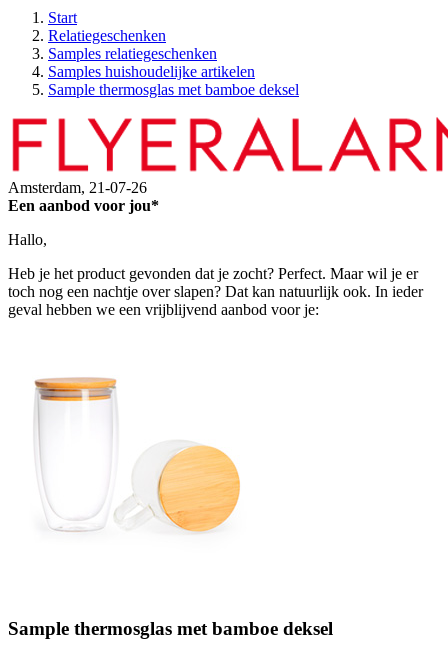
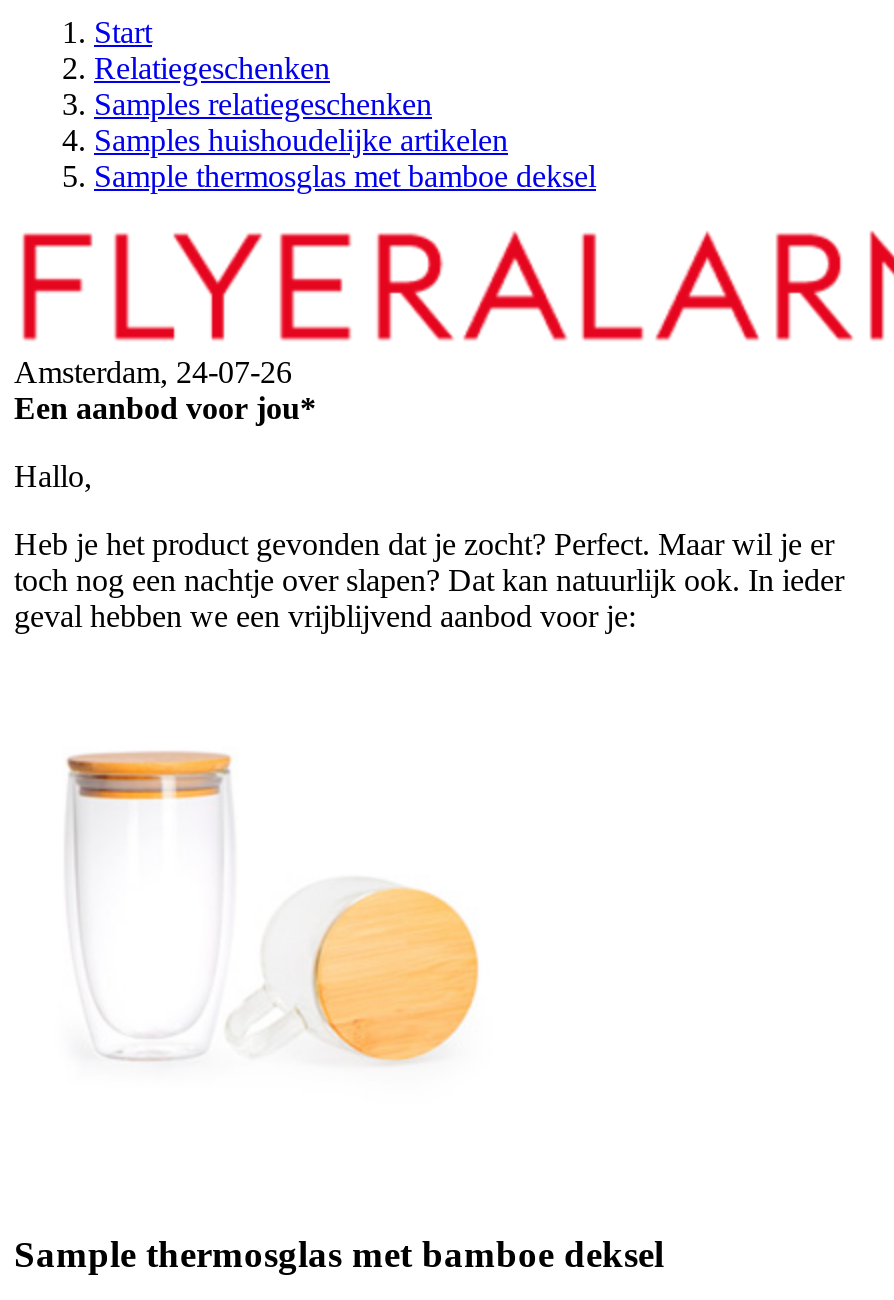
[8,179,147,196] Amsterdam, 21-07-26 -> [14,355,292,389] Amsterdam, 24-07-26

